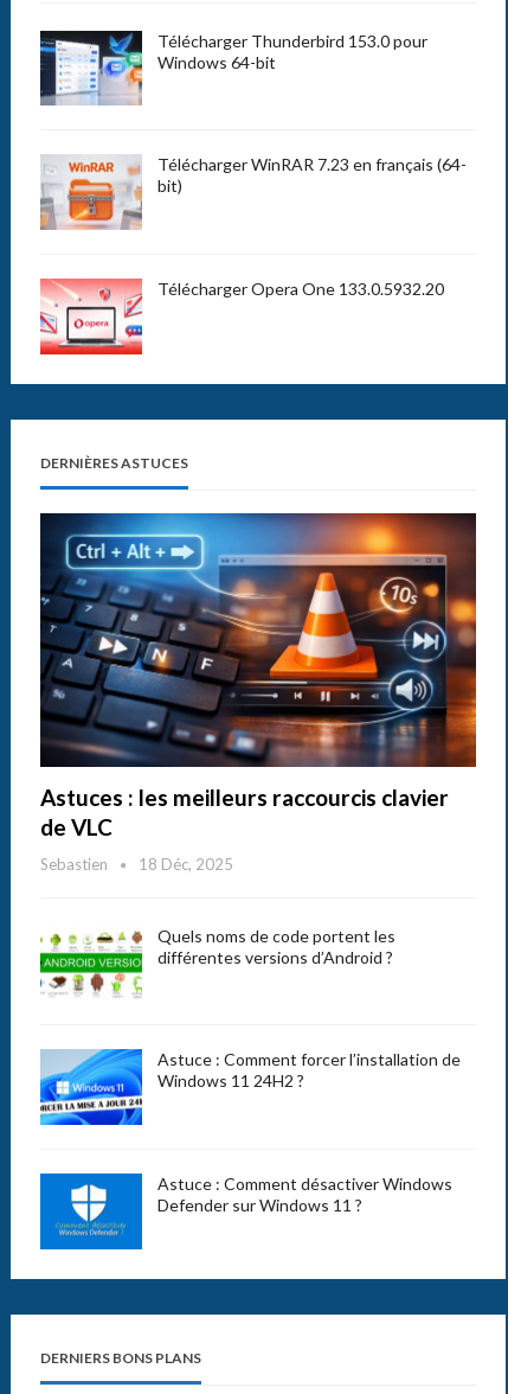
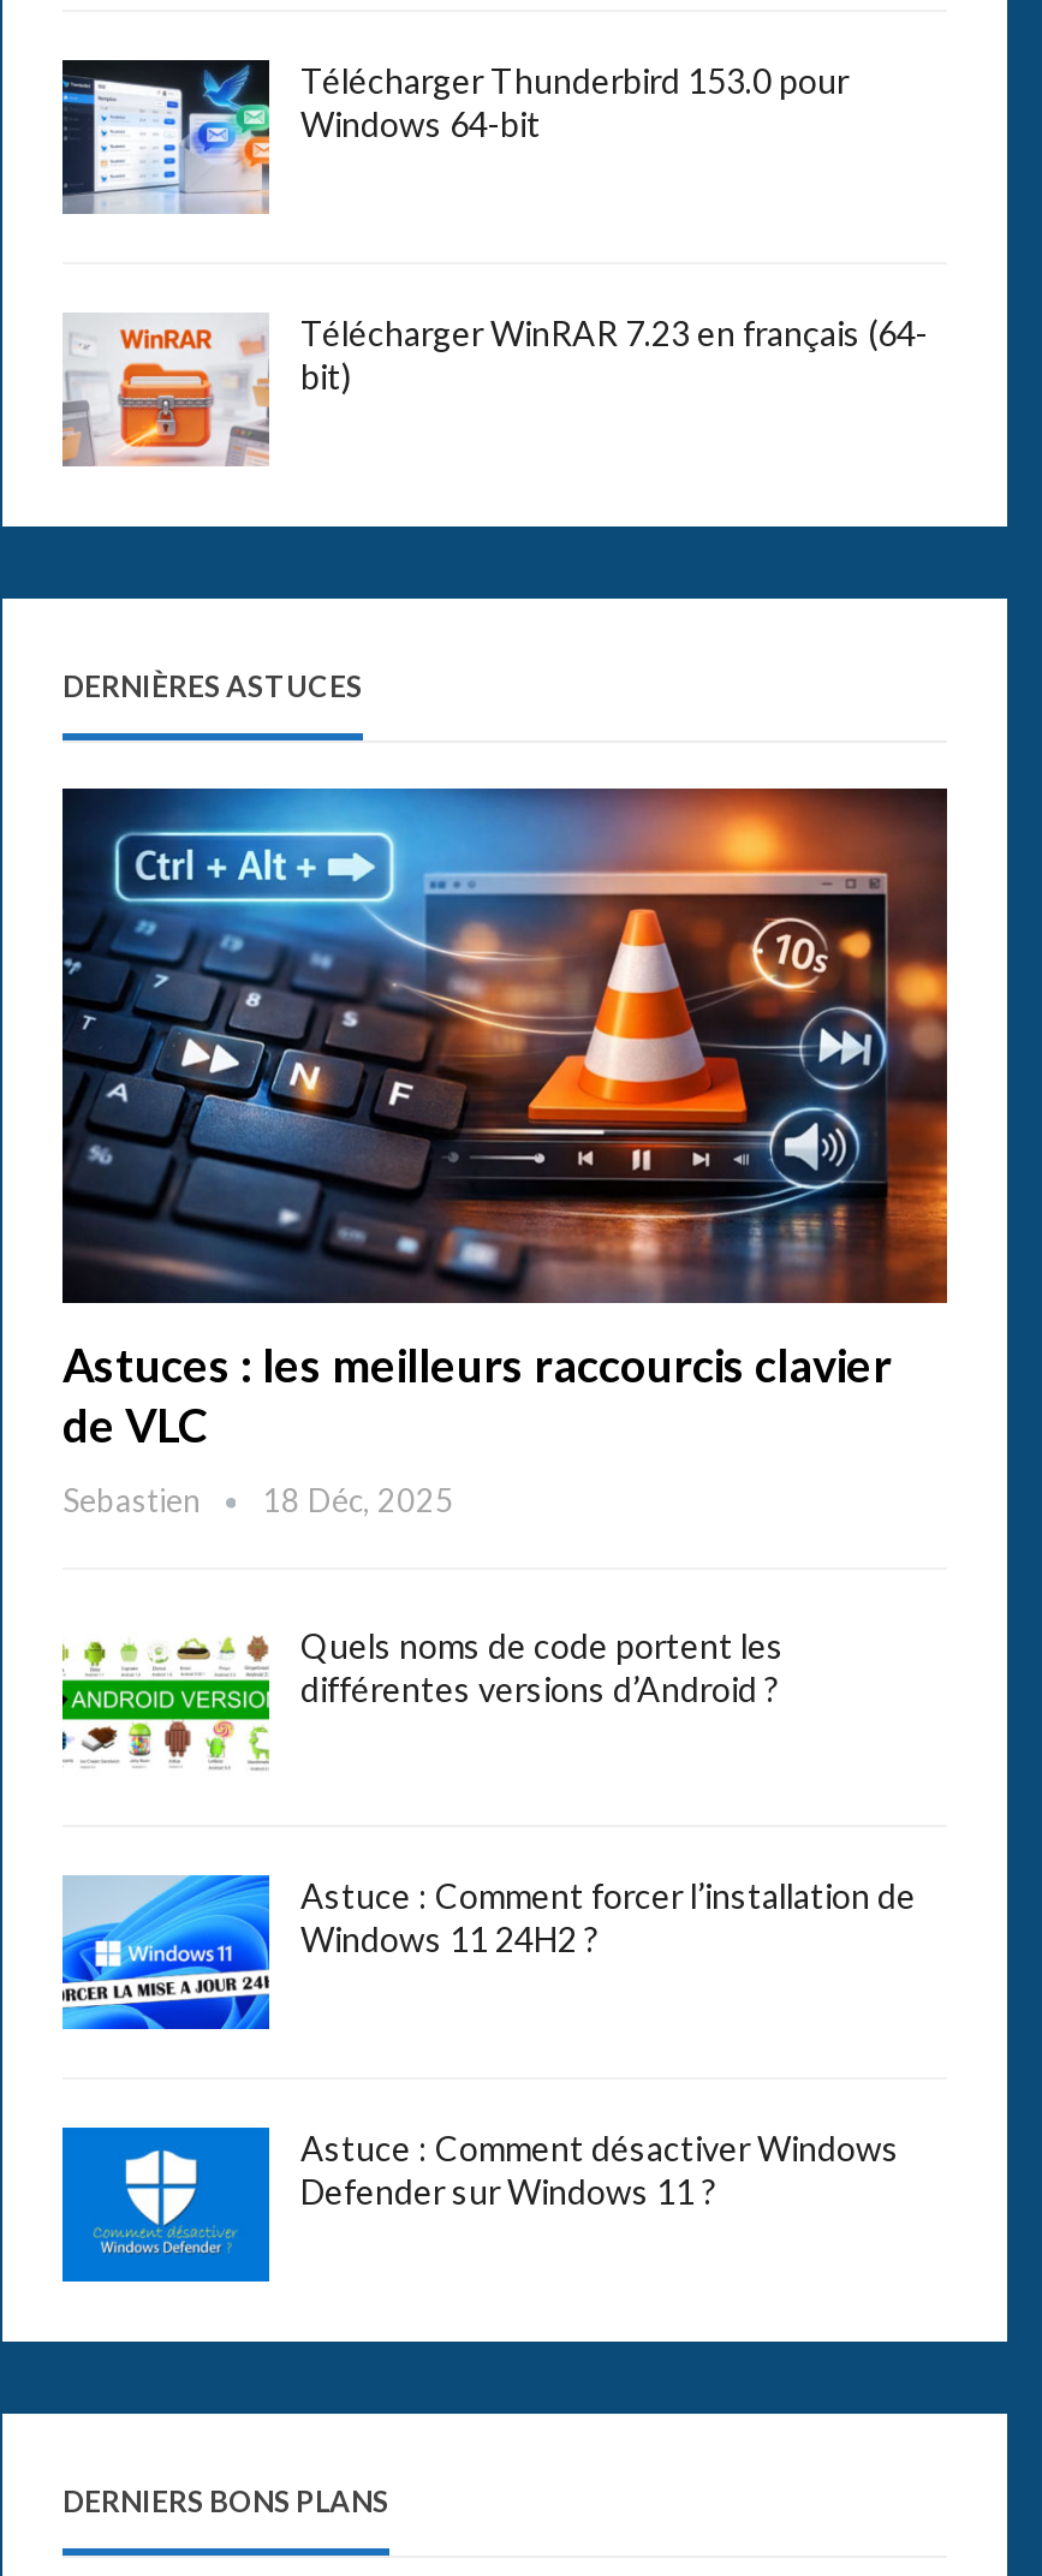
[40,277,444,356] [image] | Télécharger Opera One 133.0.5932.20 -> none

